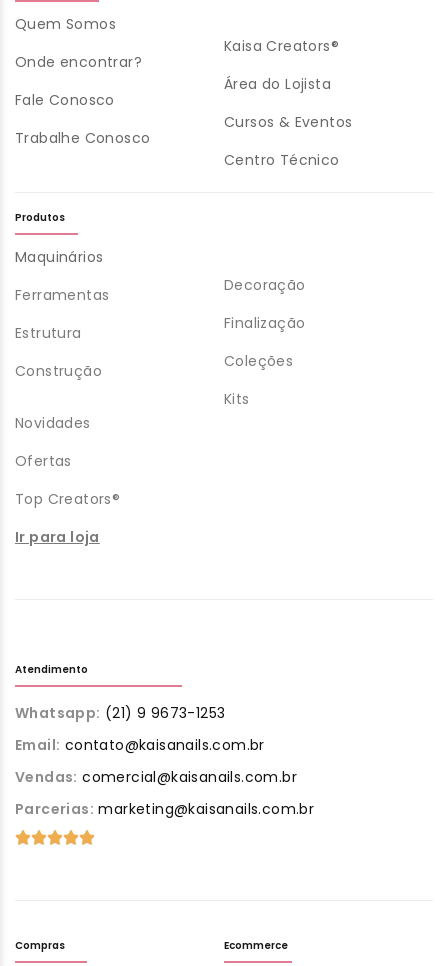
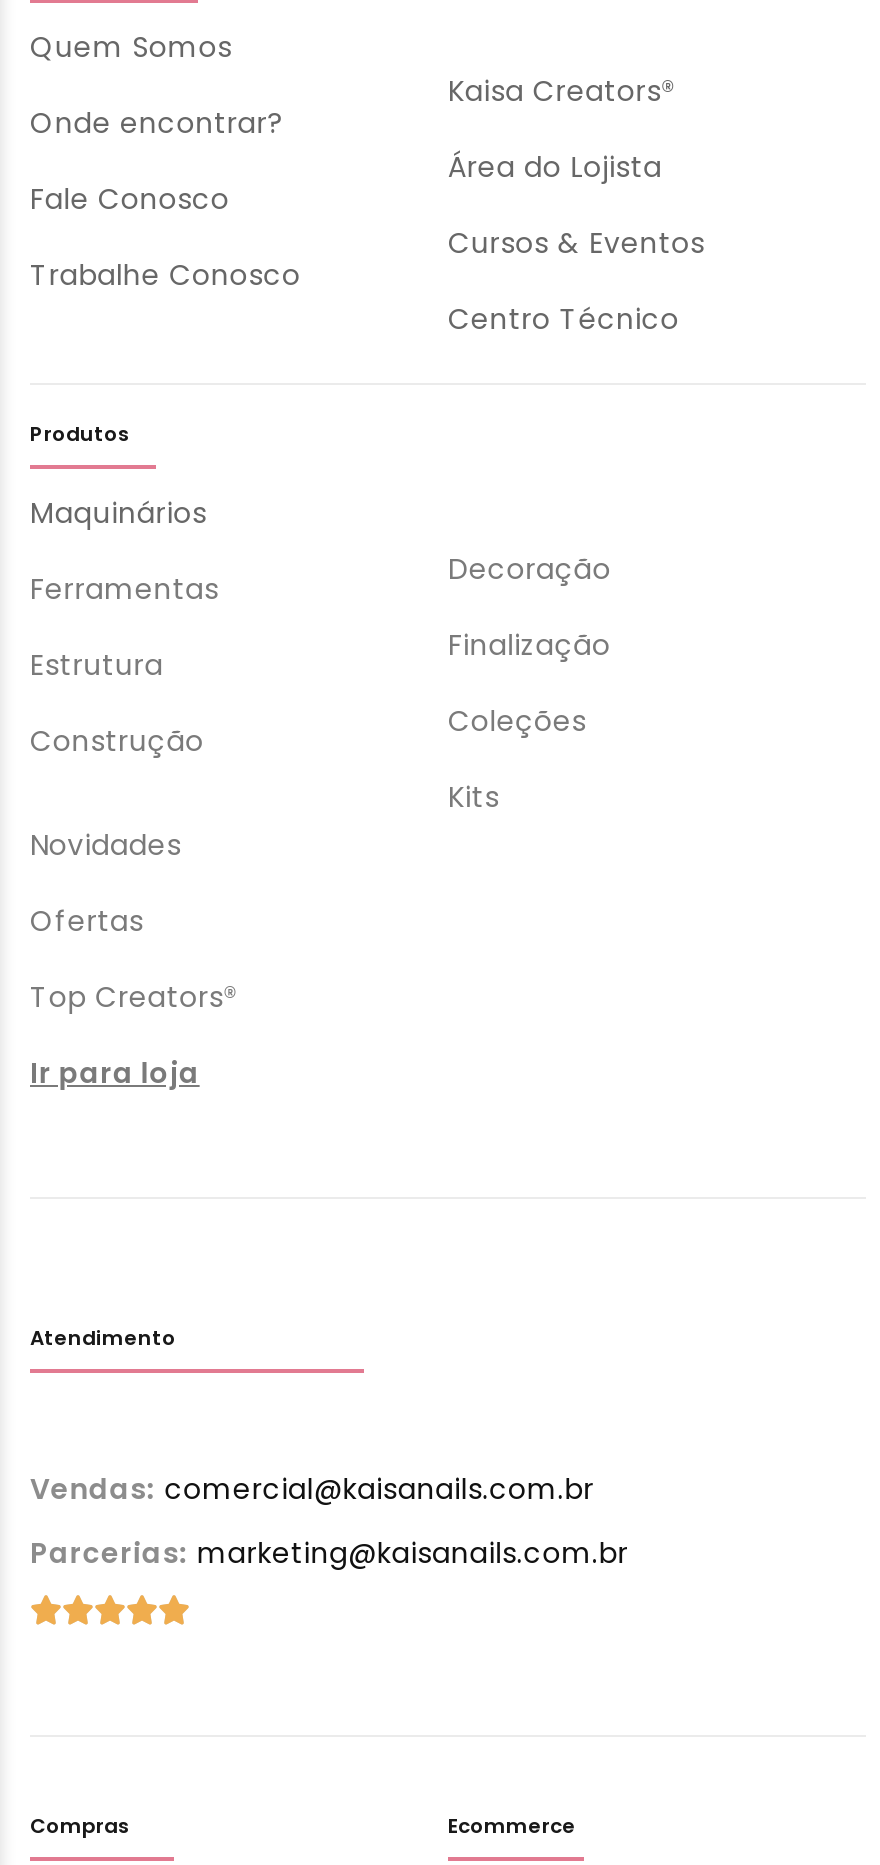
[15,703,265,755] Whatsapp: (21) 9 9673-1253 | Email: contato@kaisanails.com.br -> none

